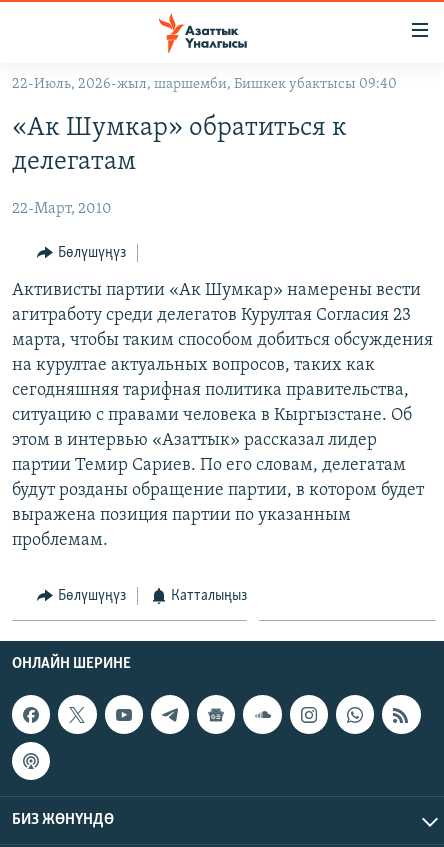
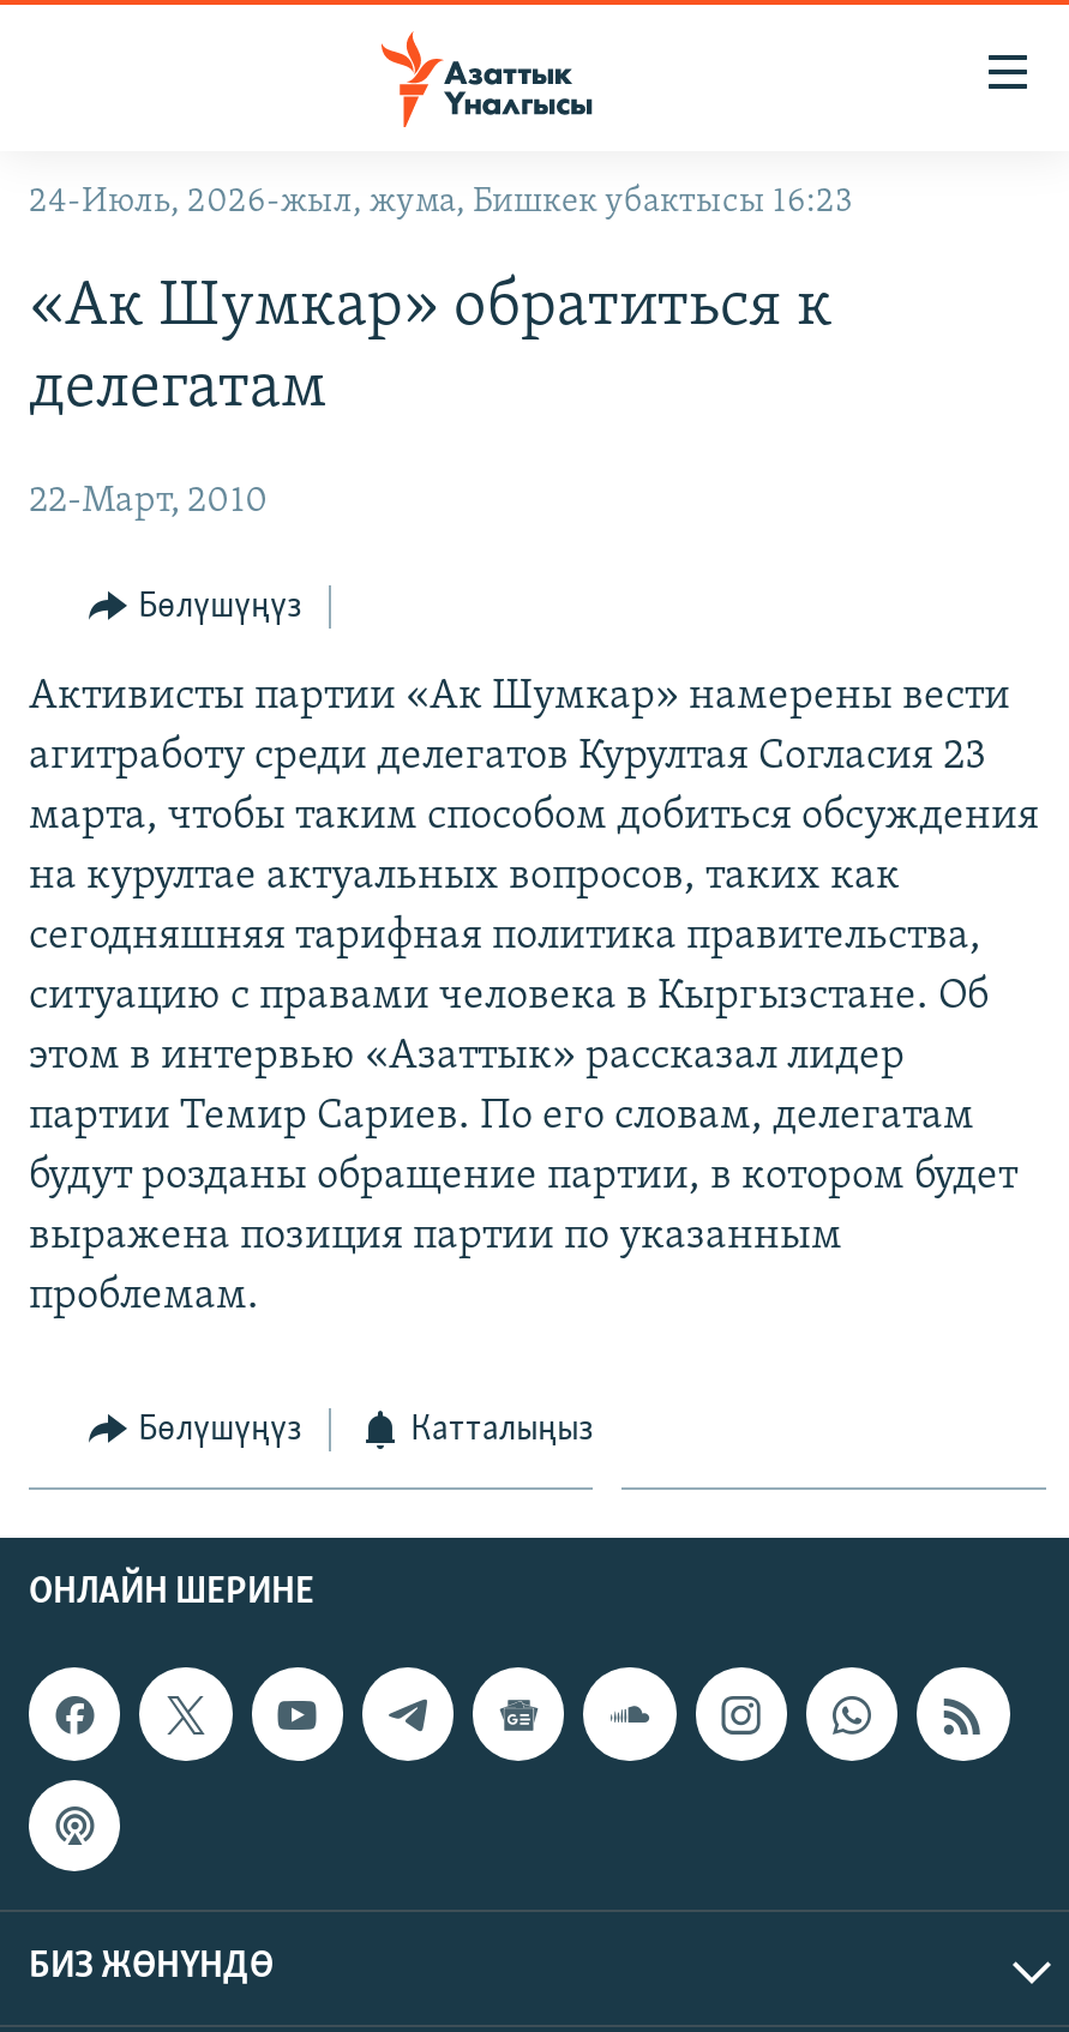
[12,77,397,92] 22-Июль, 2026-жыл, шаршемби, Бишкек убактысы 09:40 -> [29,185,852,221] 24-Июль, 2026-жыл, жума, Бишкек убактысы 16:23

